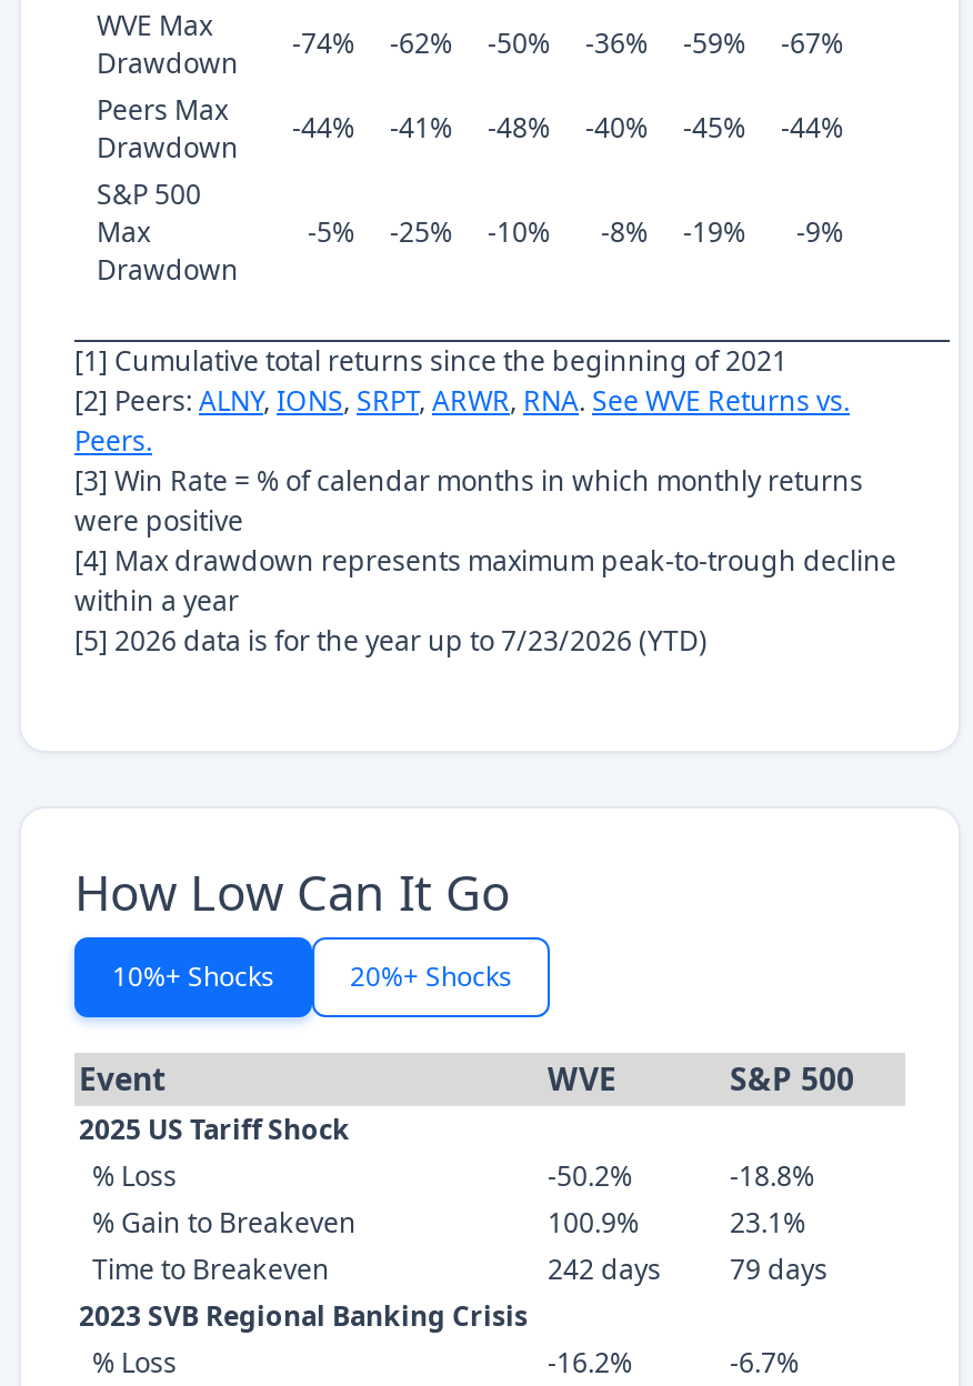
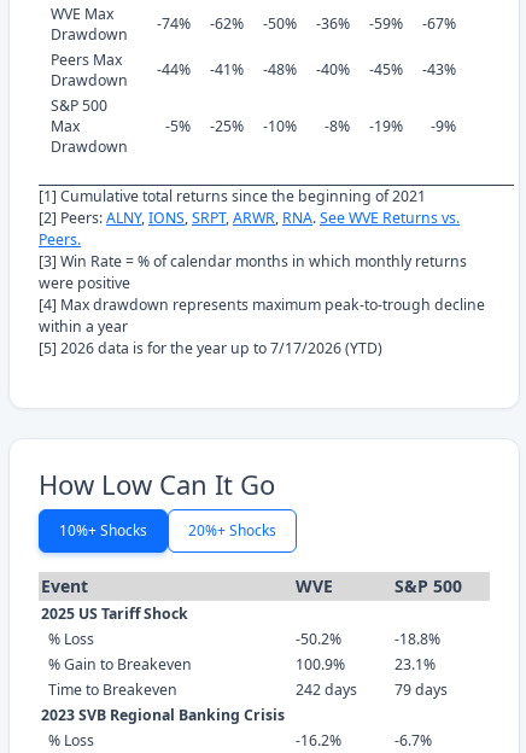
[97,91,843,147] Peers Max -44% -41% -48% -40% -45% -44% -> [51,49,456,80] Peers Max -44% -41% -48% -40% -45% -43%
[74,622,708,660] [5] 2026 data is for the year up to 7/23/2026 (YTD) -> [39,338,382,358] [5] 2026 data is for the year up to 7/17/2026 (YTD)

